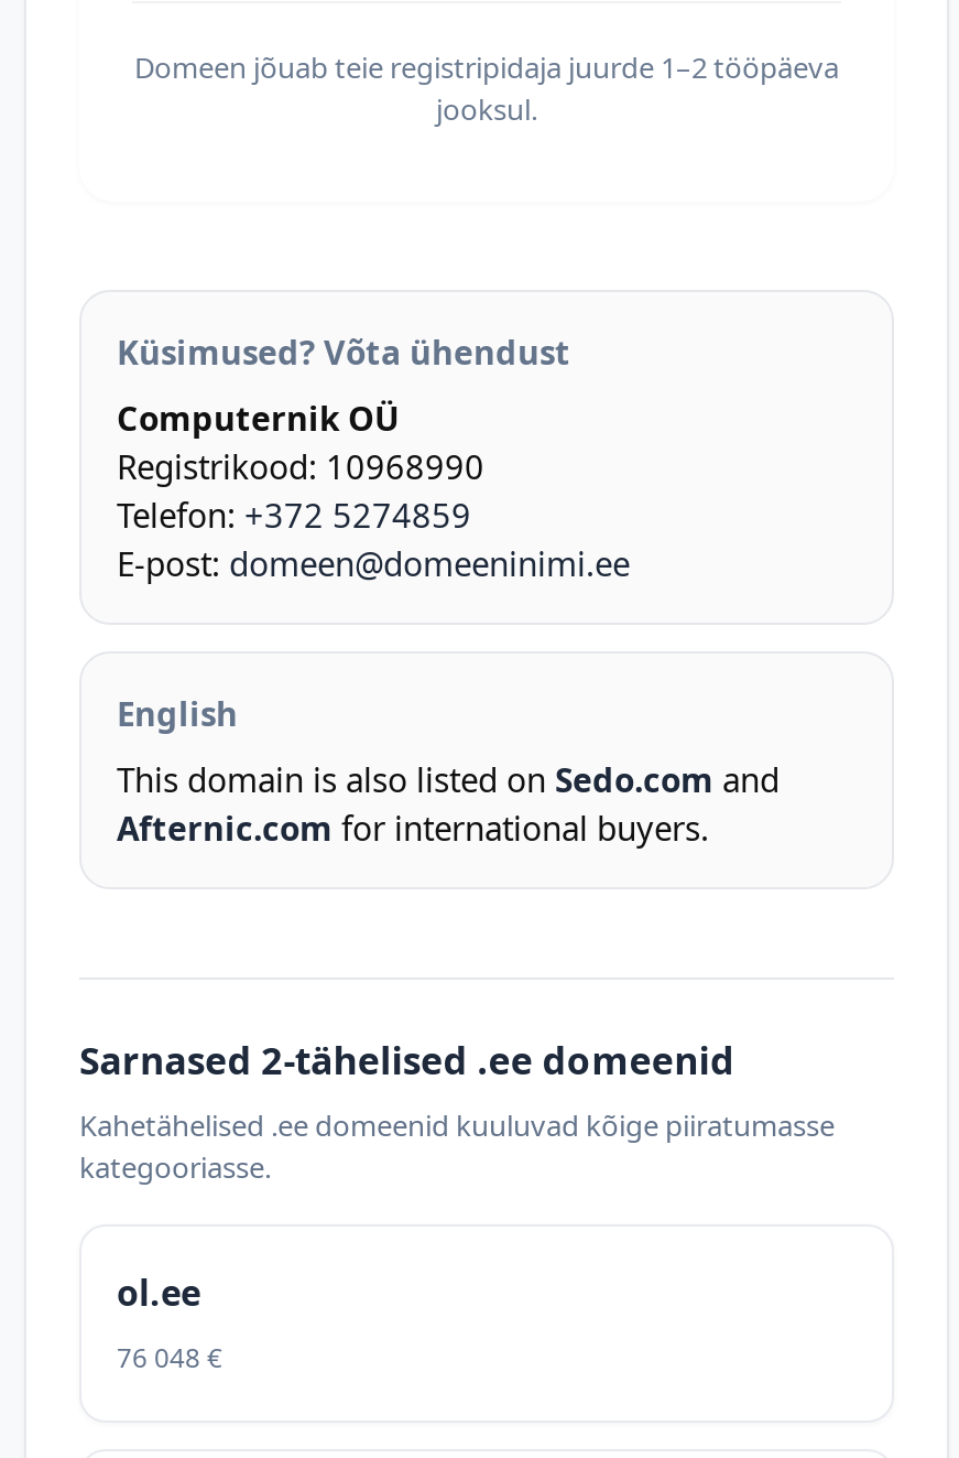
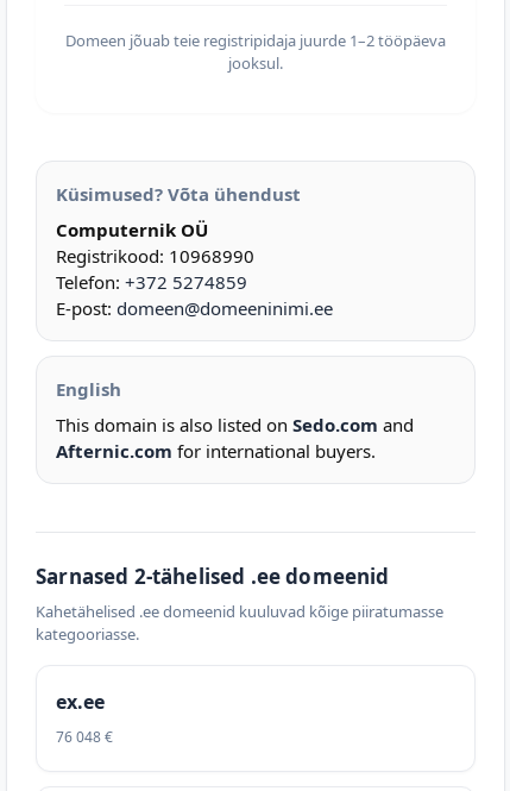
[117,1268,200,1317] ol.ee -> [56,689,105,715] ex.ee

